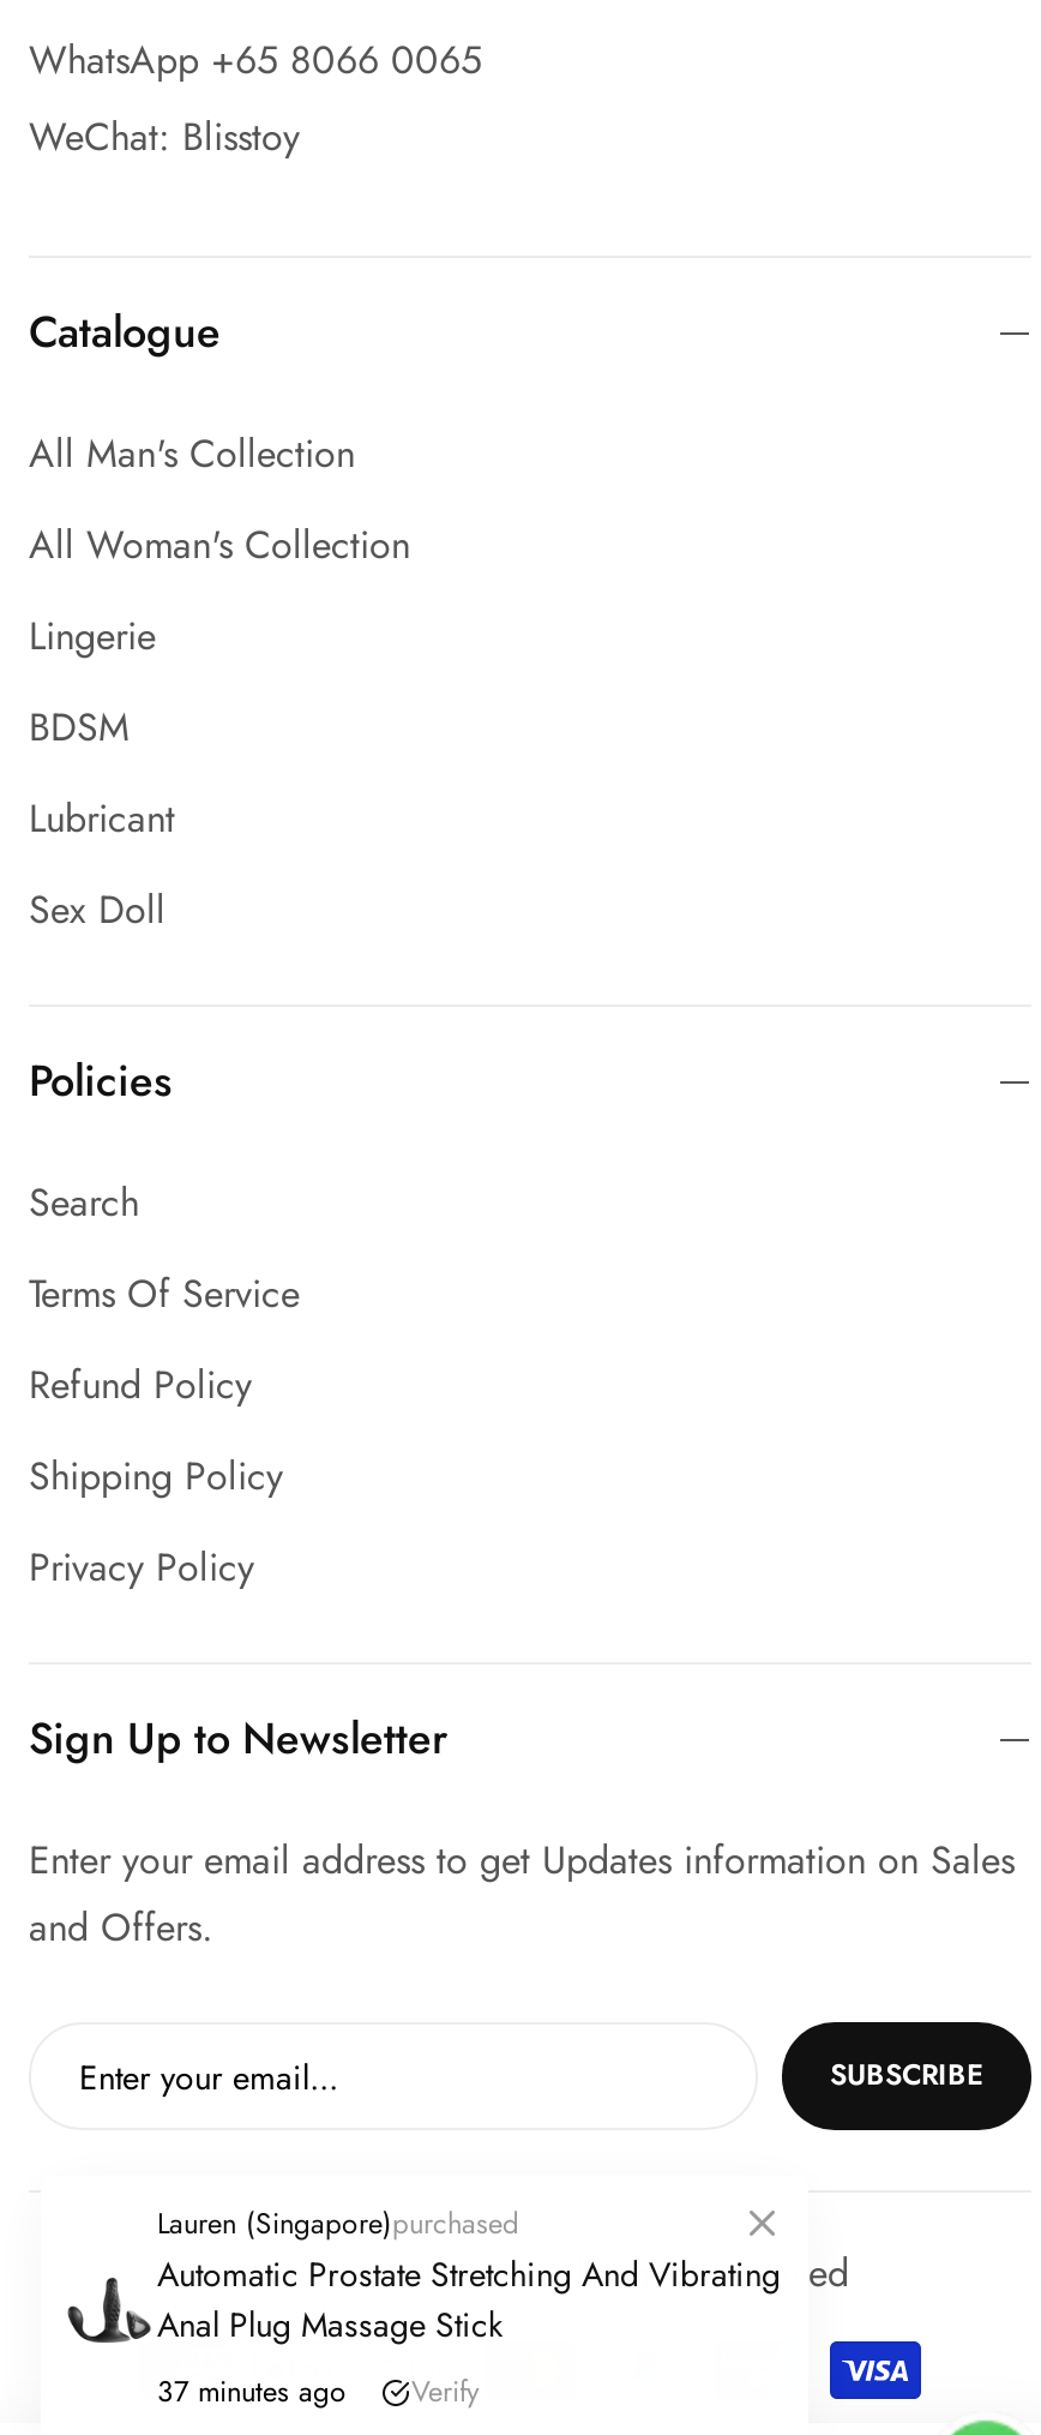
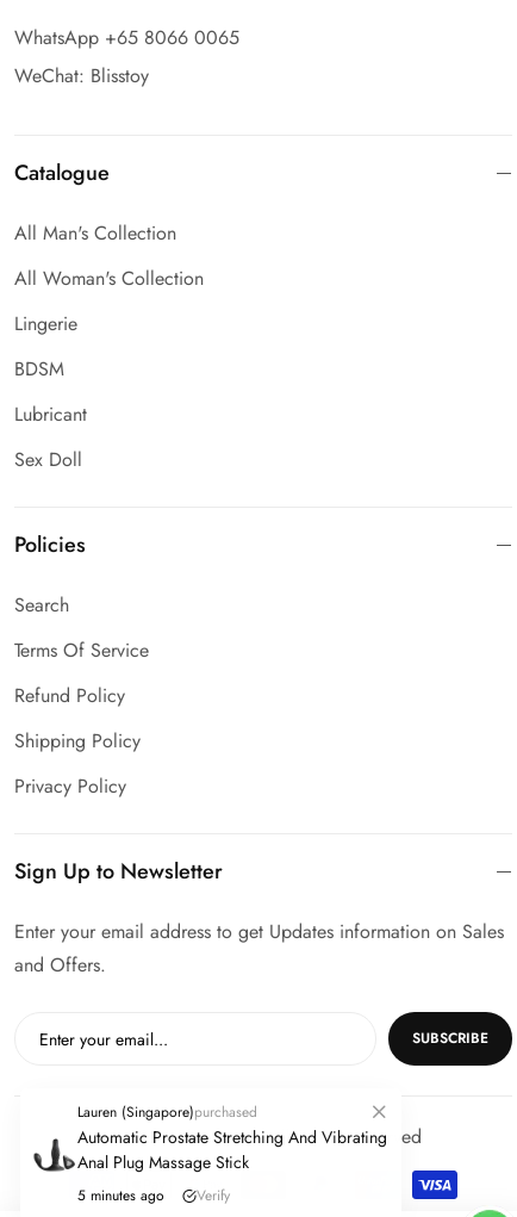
[157,2370,479,2413] 37 minutes ago Verify -> [78,1185,231,1206] 5 minutes ago Verify

